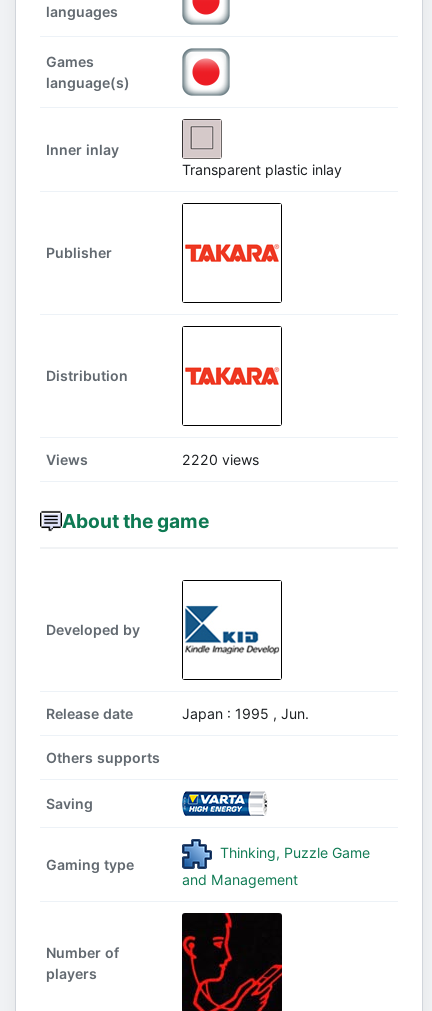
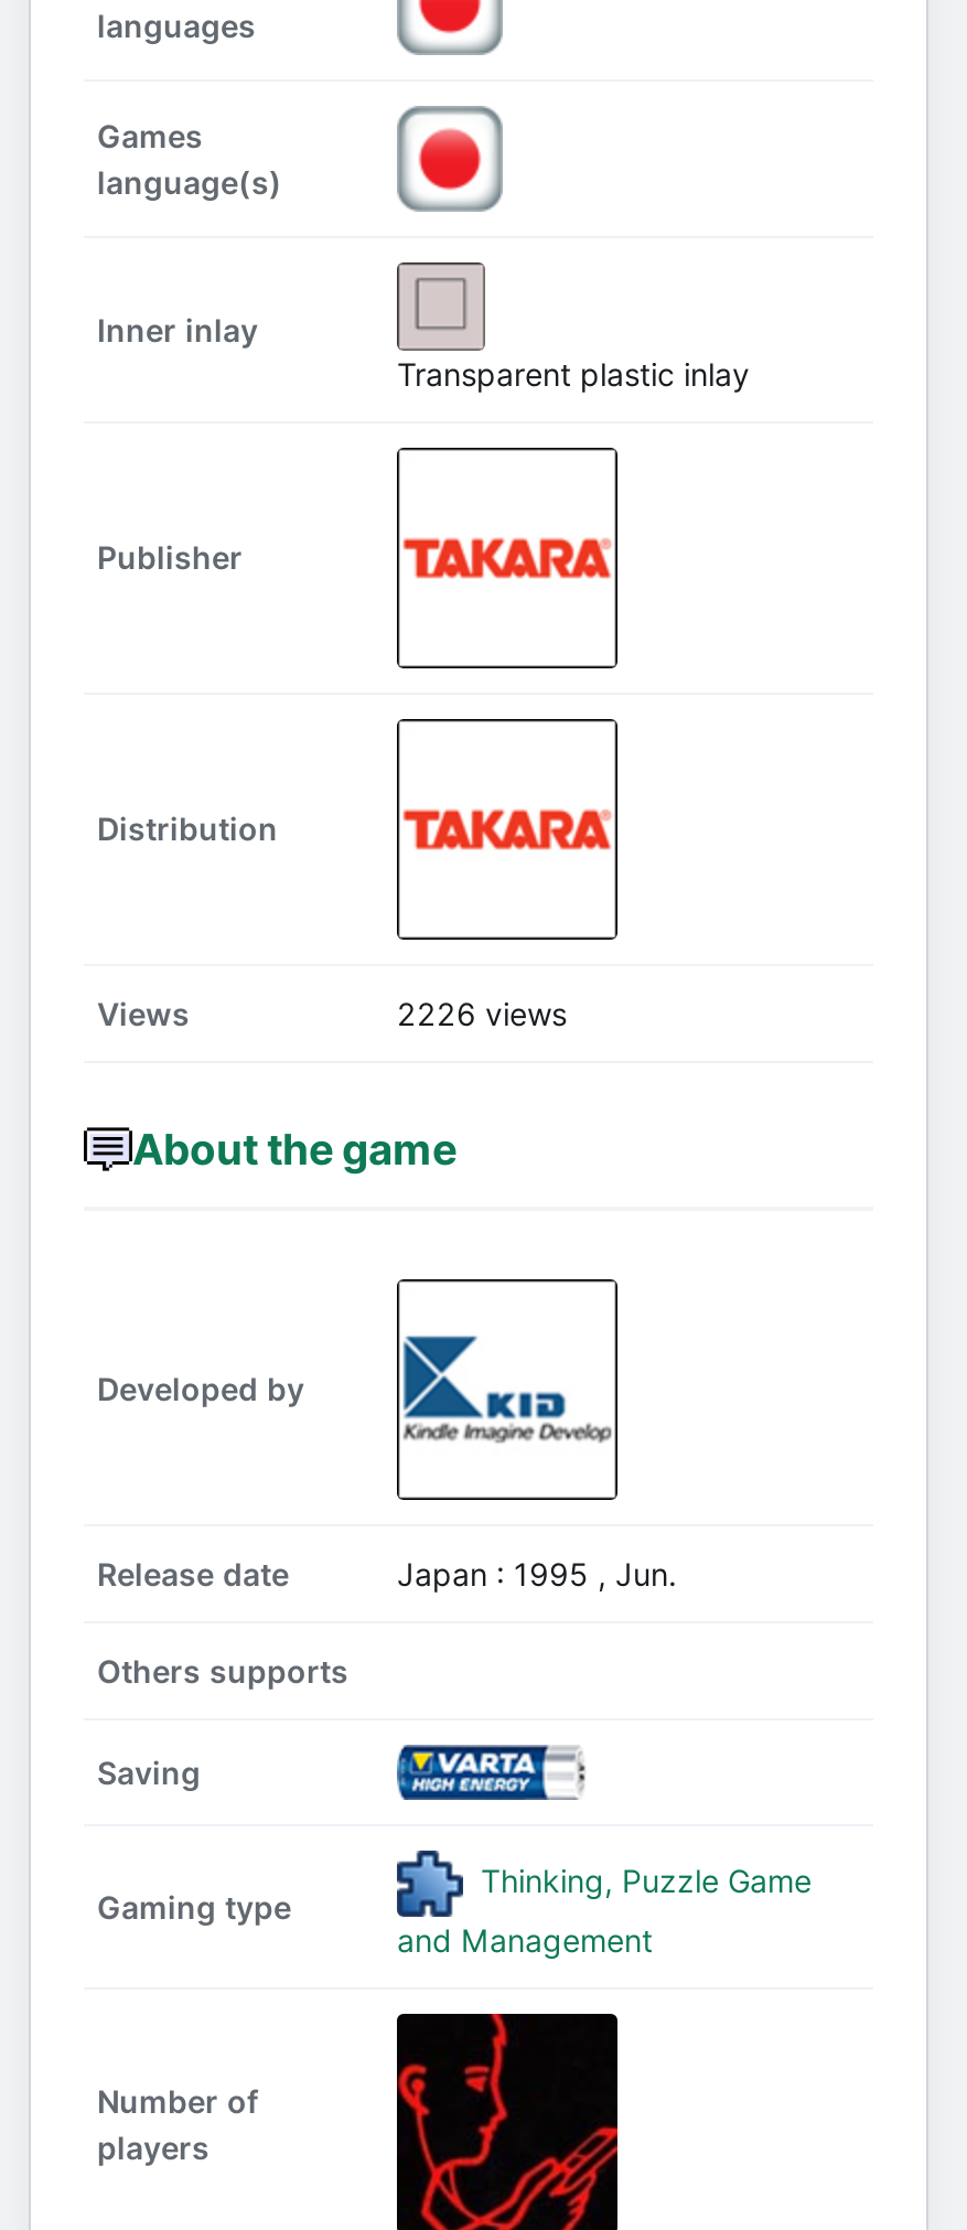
[182,451,259,468] 2220 views -> [397,995,567,1032] 2226 views

